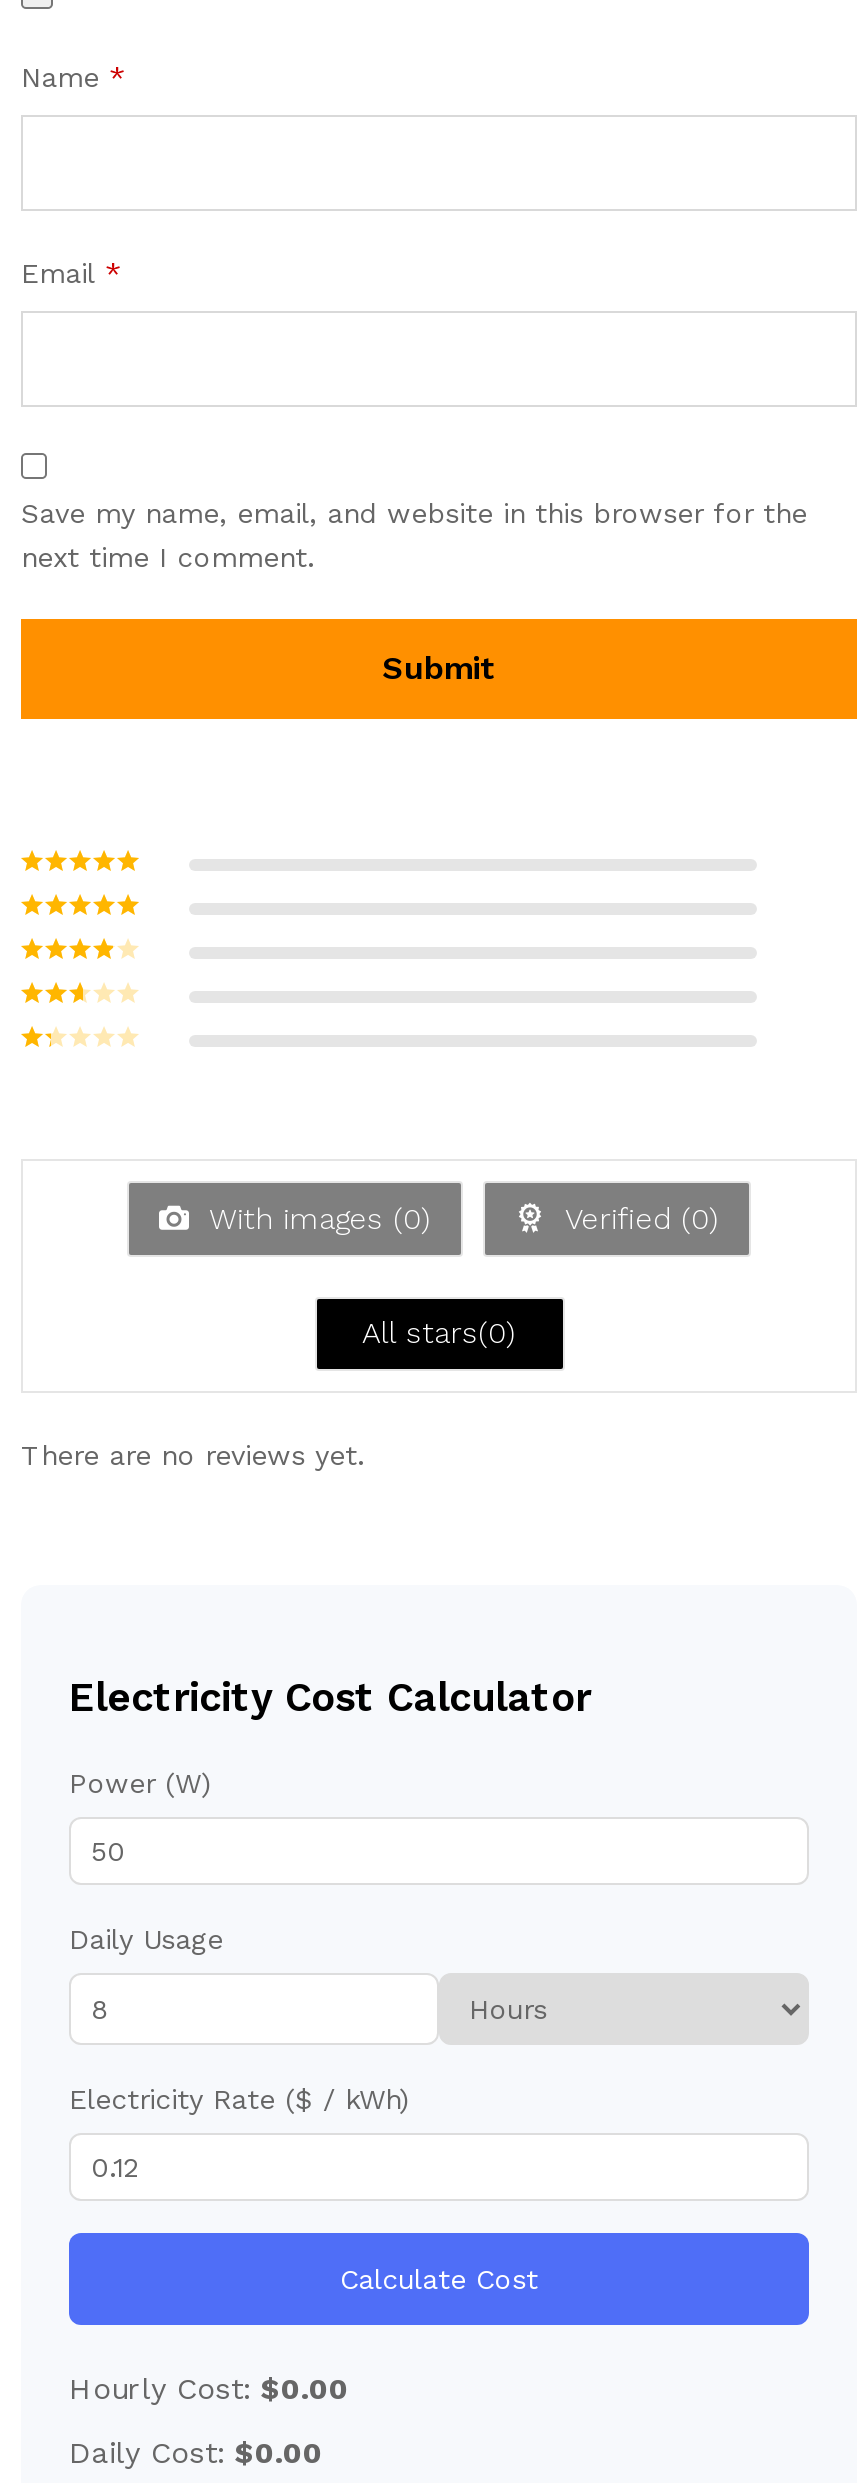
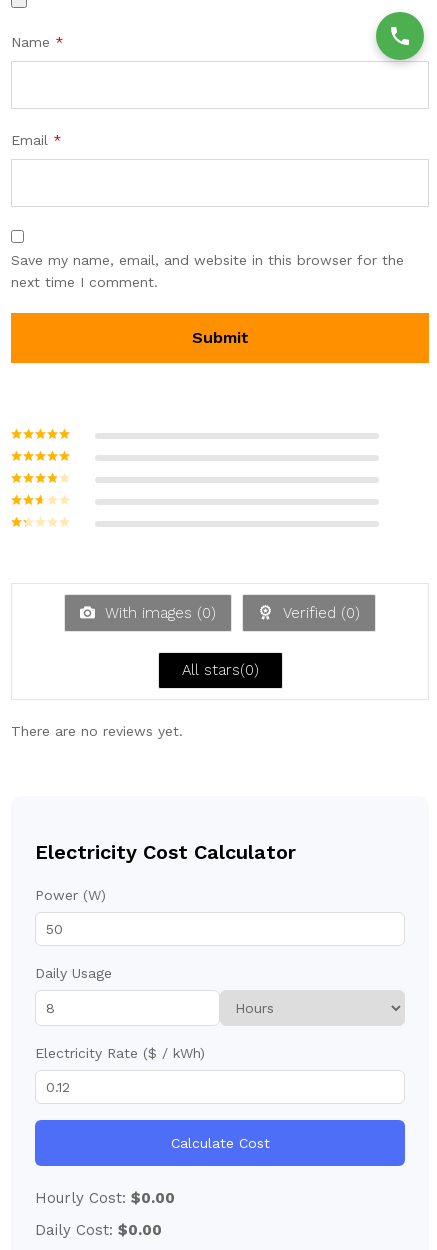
none -> [375,11,425,62] [image]

